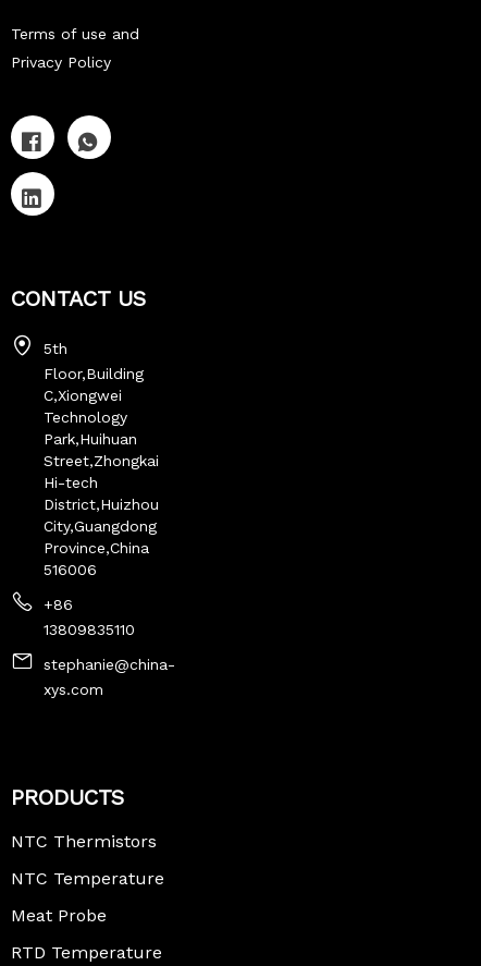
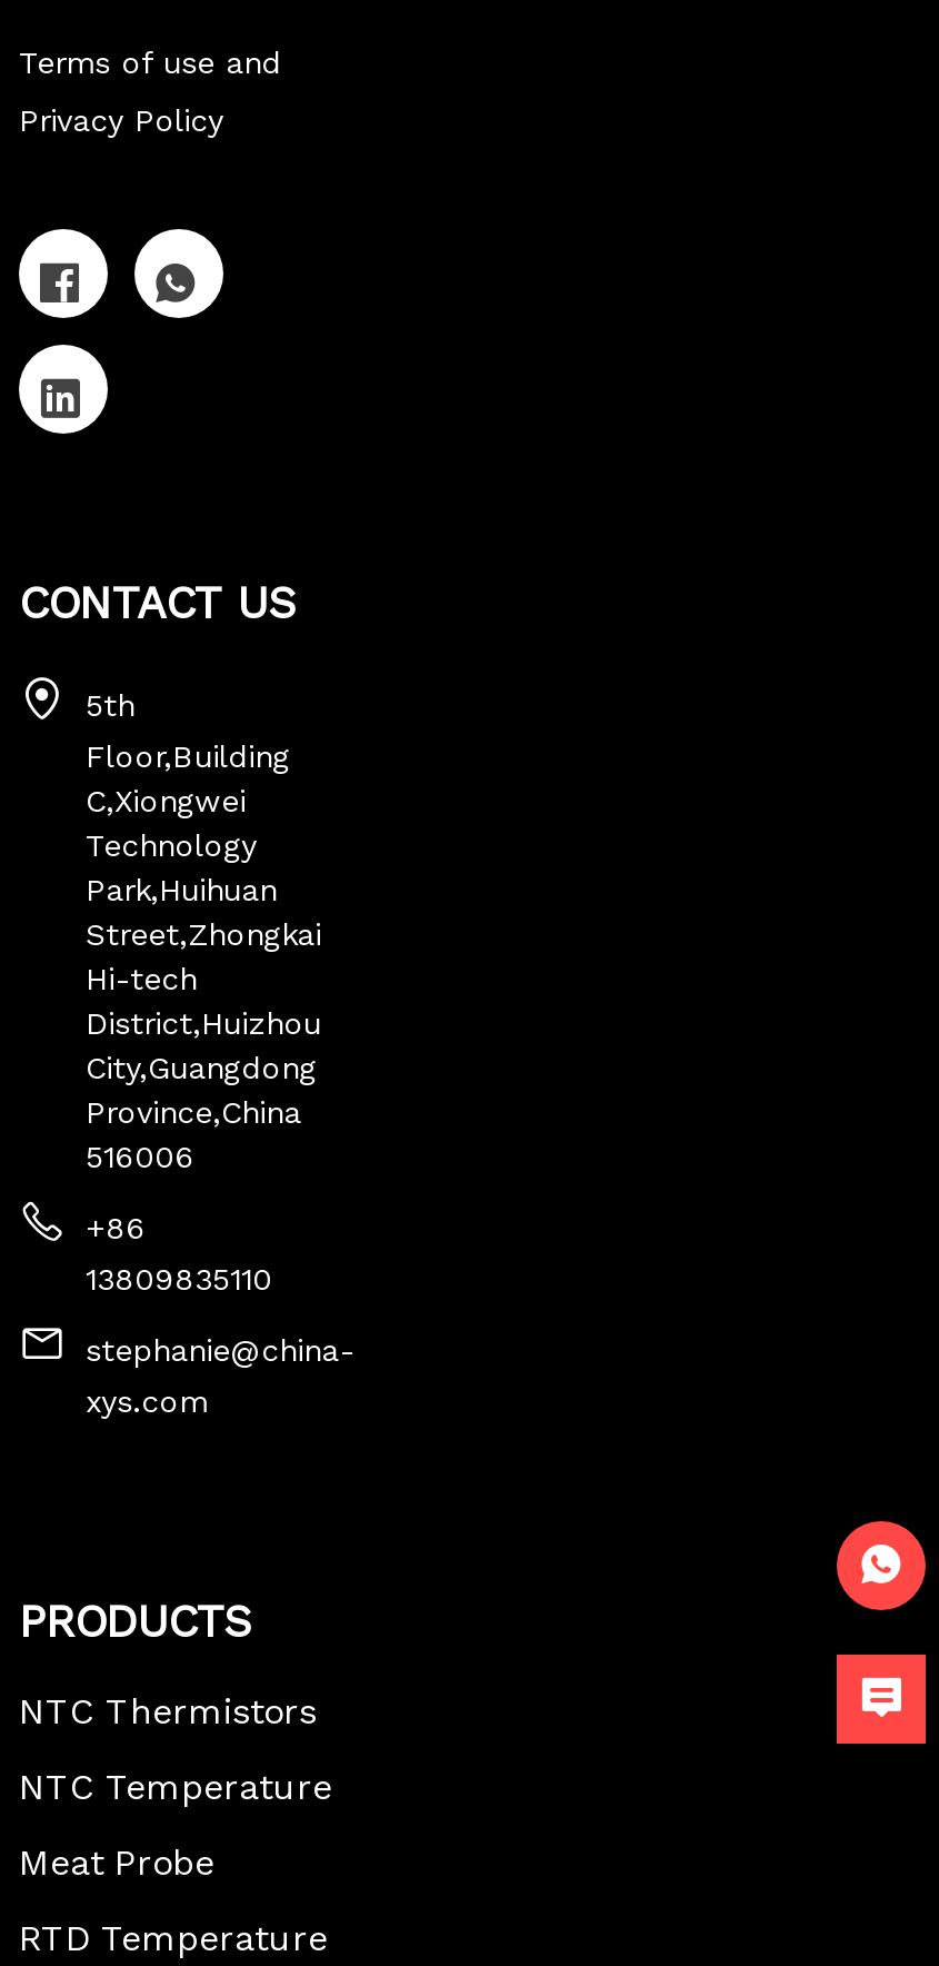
none -> [835,1519,928,1612] [image]
none -> [835,1652,928,1746] [image]

